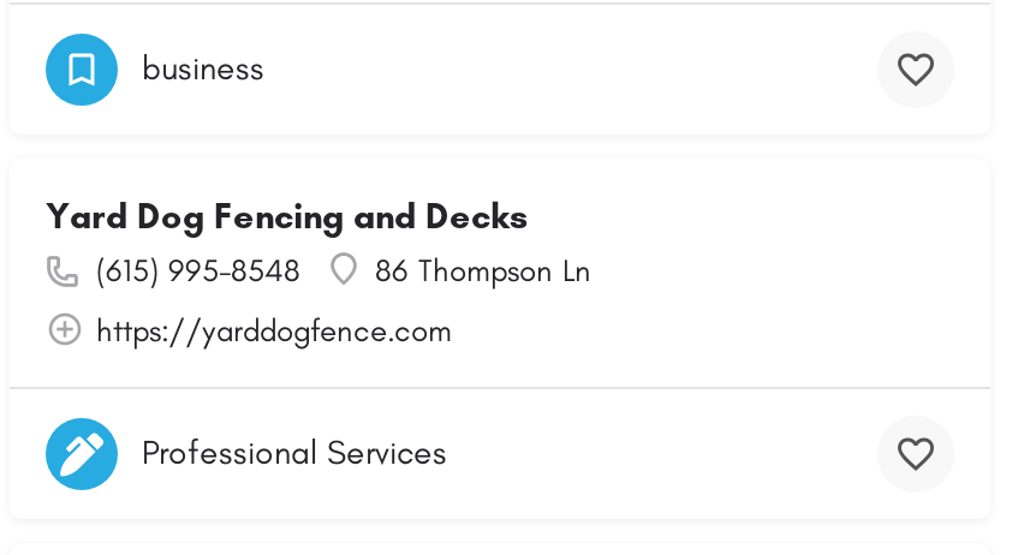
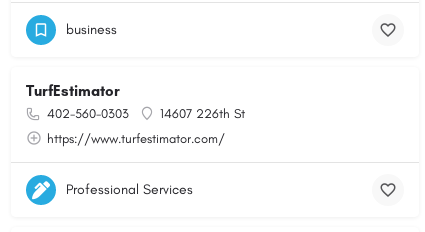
[46,195,591,288] Yard Dog Fencing and Decks | (615) 995-8548 | 86 Thompson Ln -> [26,82,245,121] TurfEstimator | 402-560-0303 | 14607 226th St
[96,312,452,348] https://yarddogfence.com -> [47,131,225,146] https://www.turfestimator.com/

